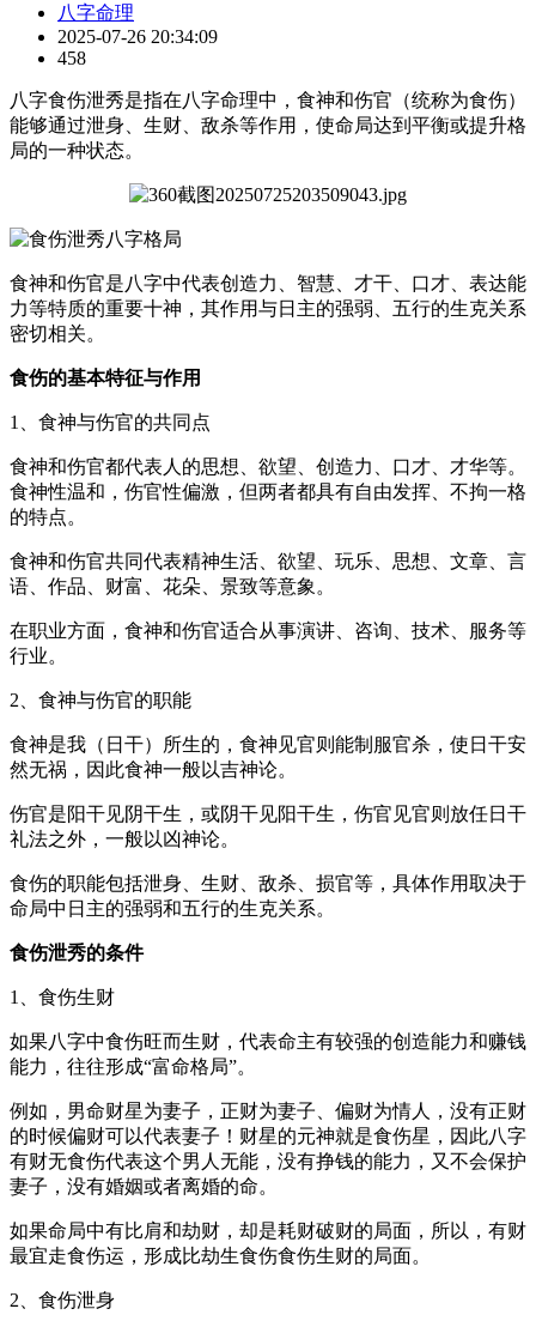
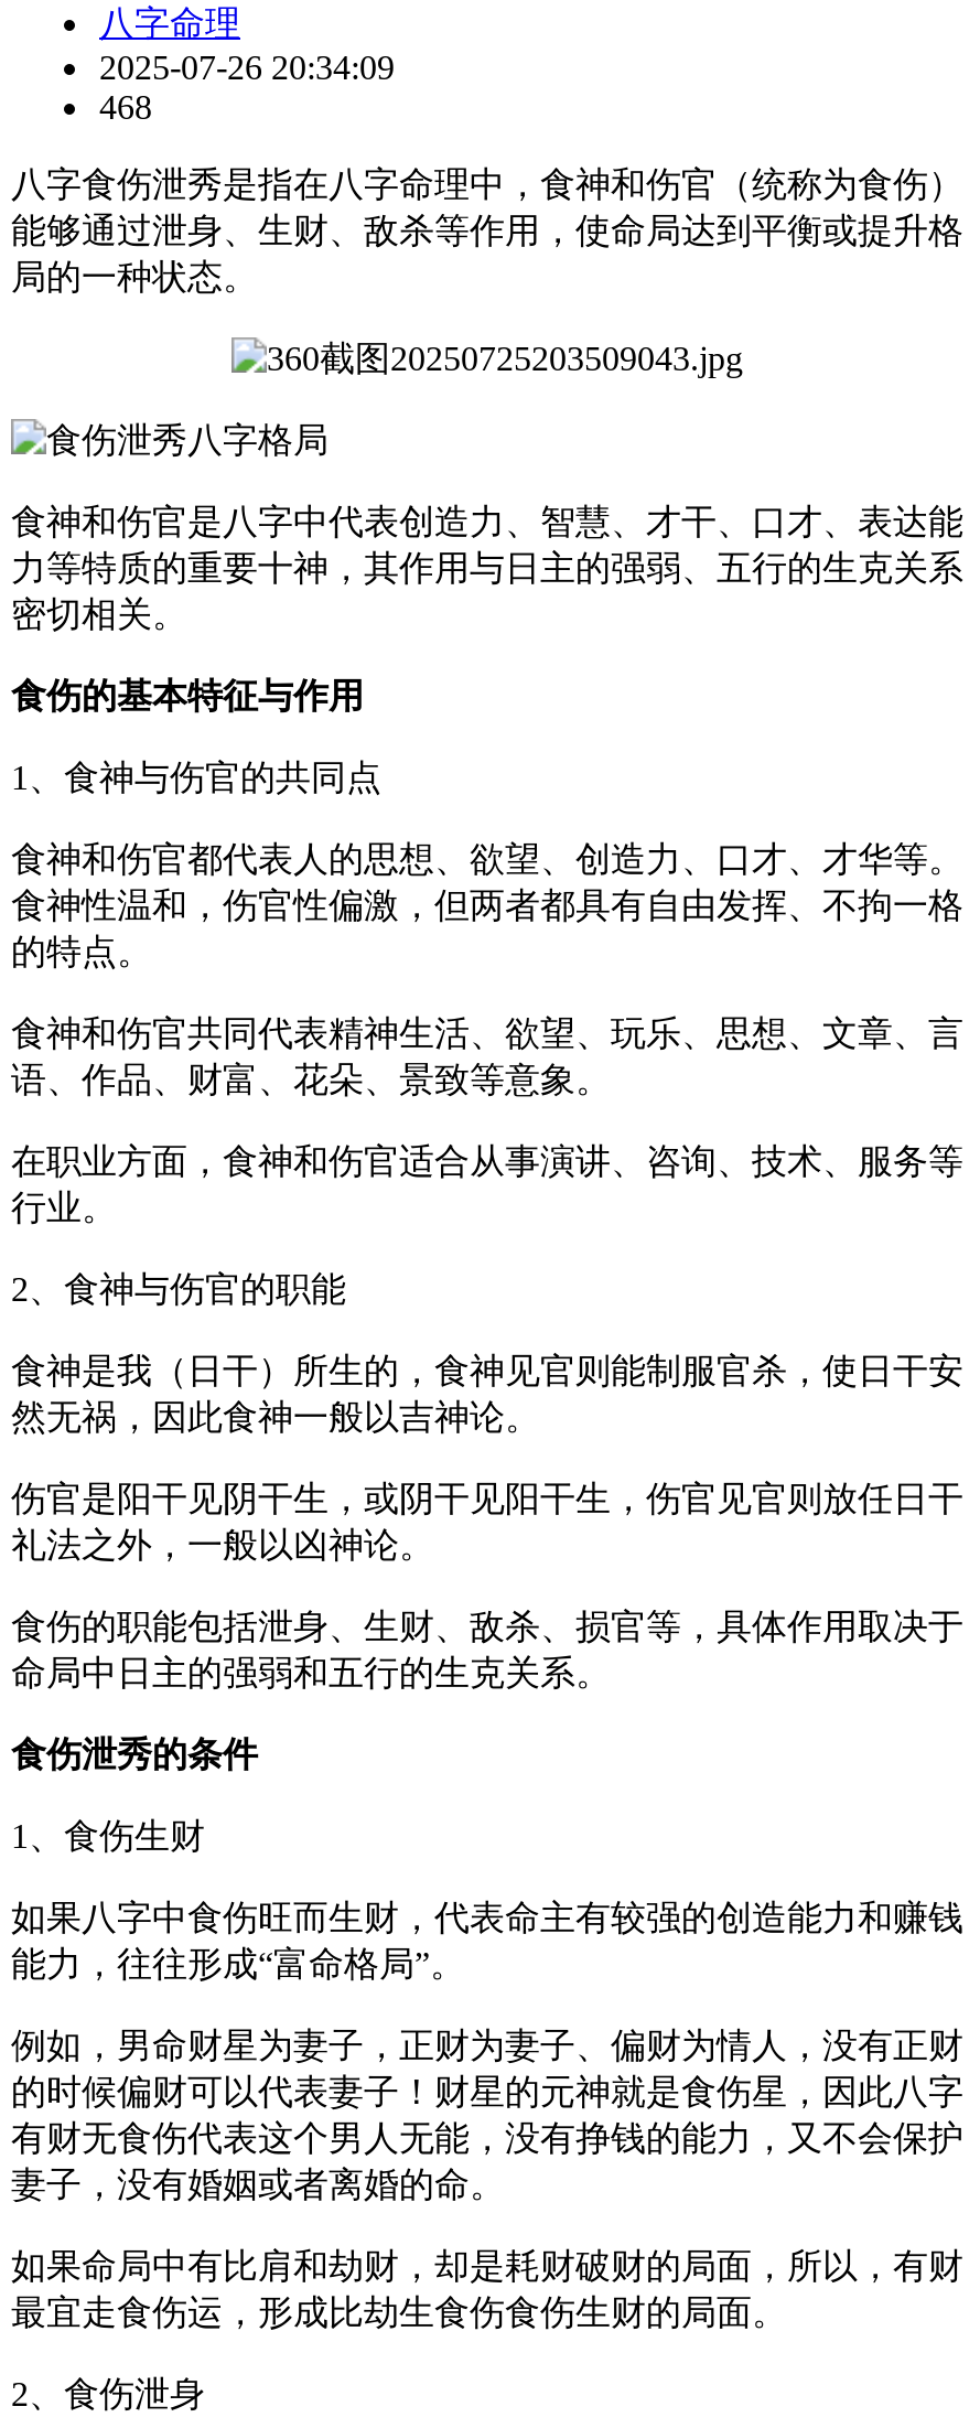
[57,48,86,68] 458 -> [99,88,152,125] 468

